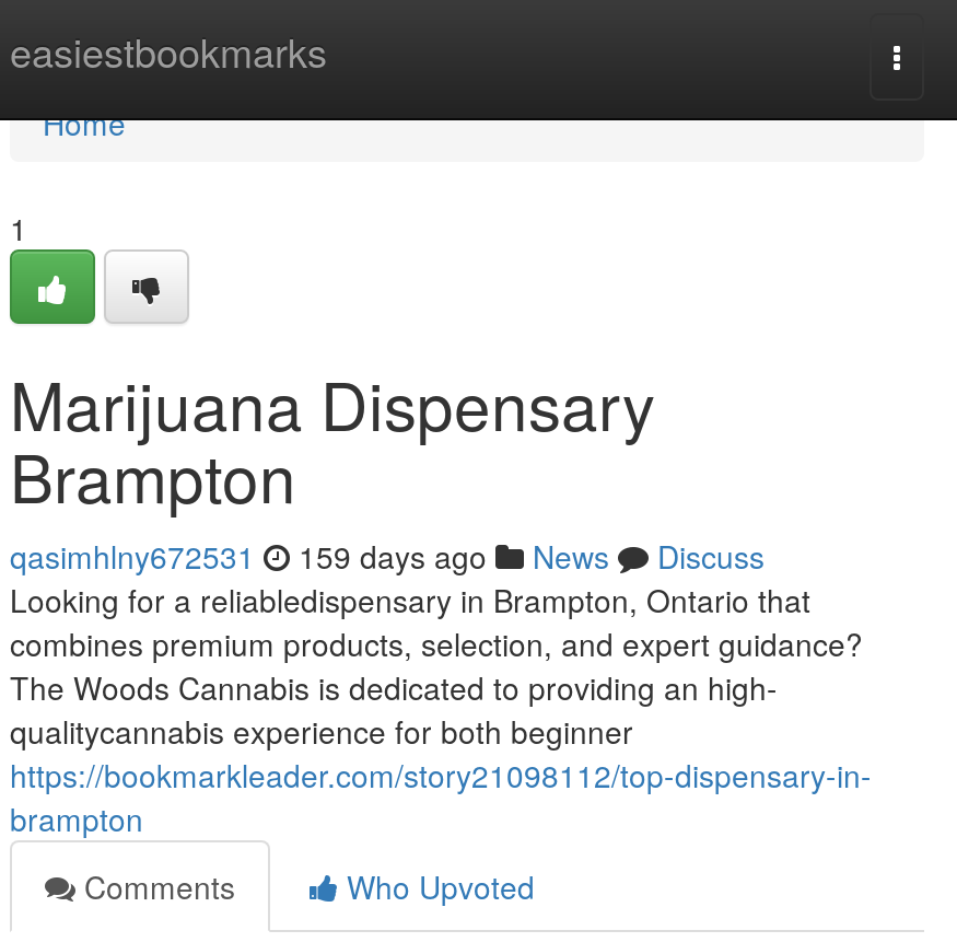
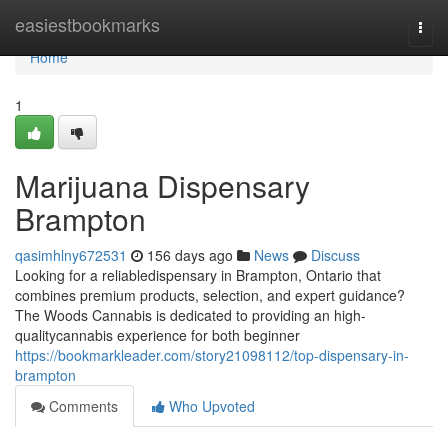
[10,534,765,578] qasimhlny672531 159 days ago News Discuss -> [15,245,360,265] qasimhlny672531 156 days ago News Discuss

